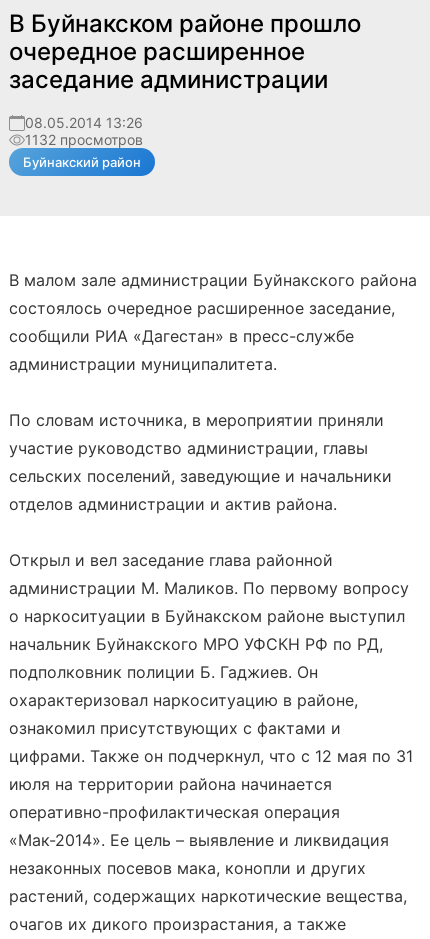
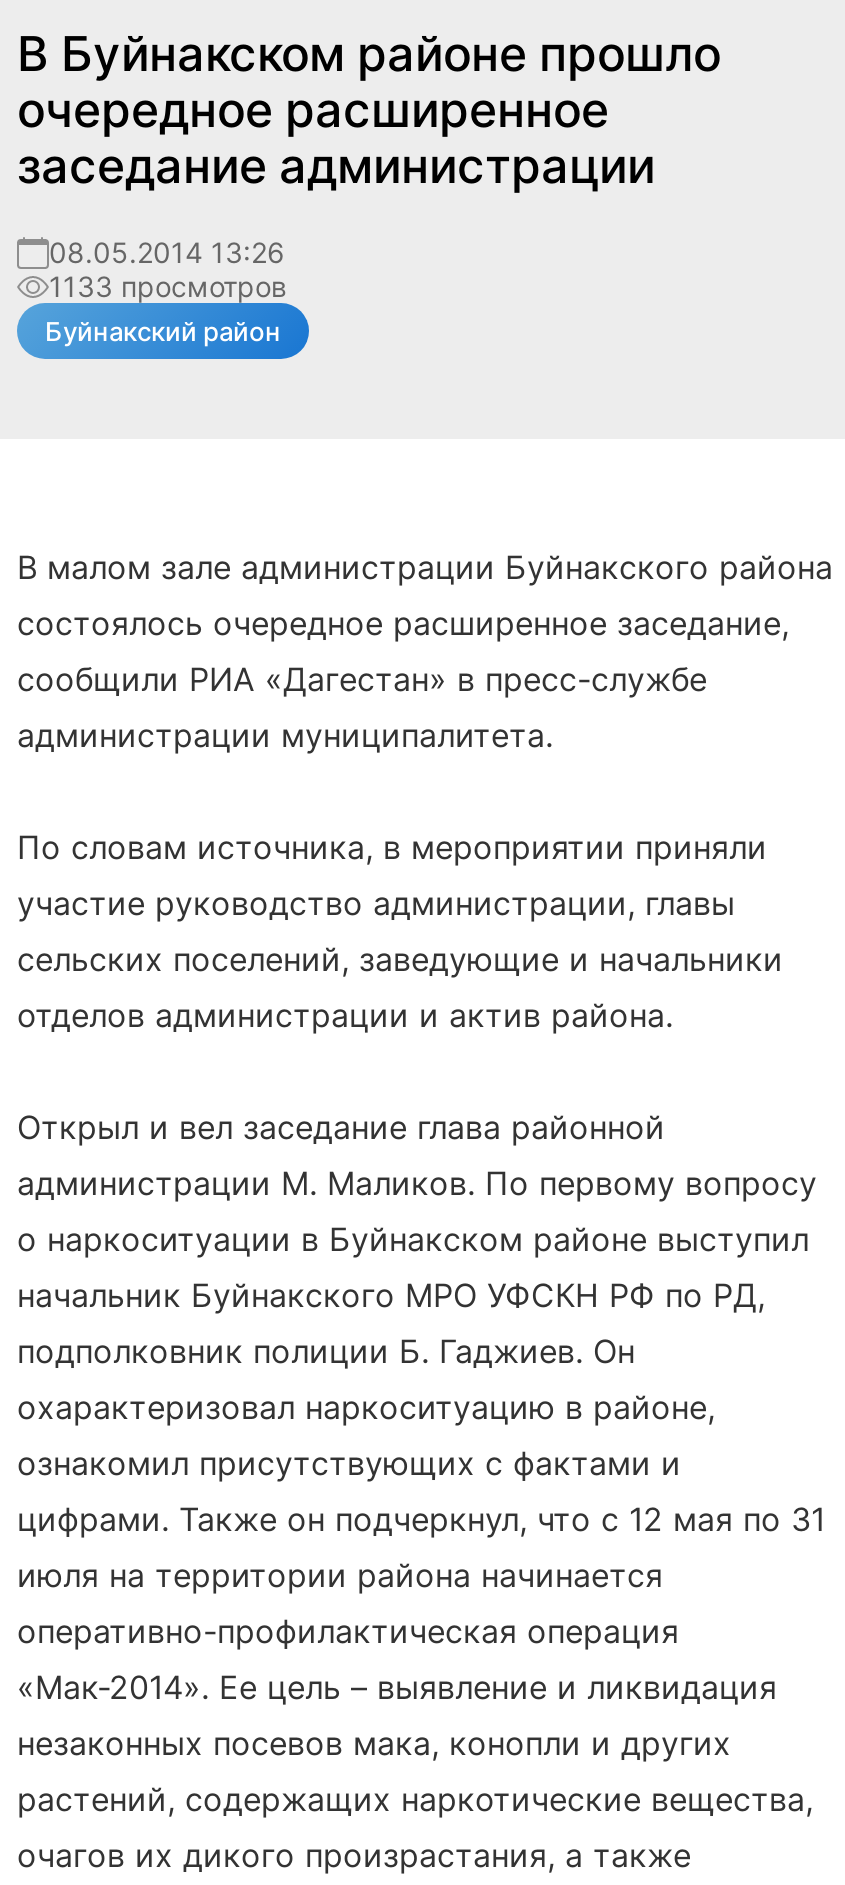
[25,131,143,148] 1132 просмотров -> [49,269,287,303] 1133 просмотров

